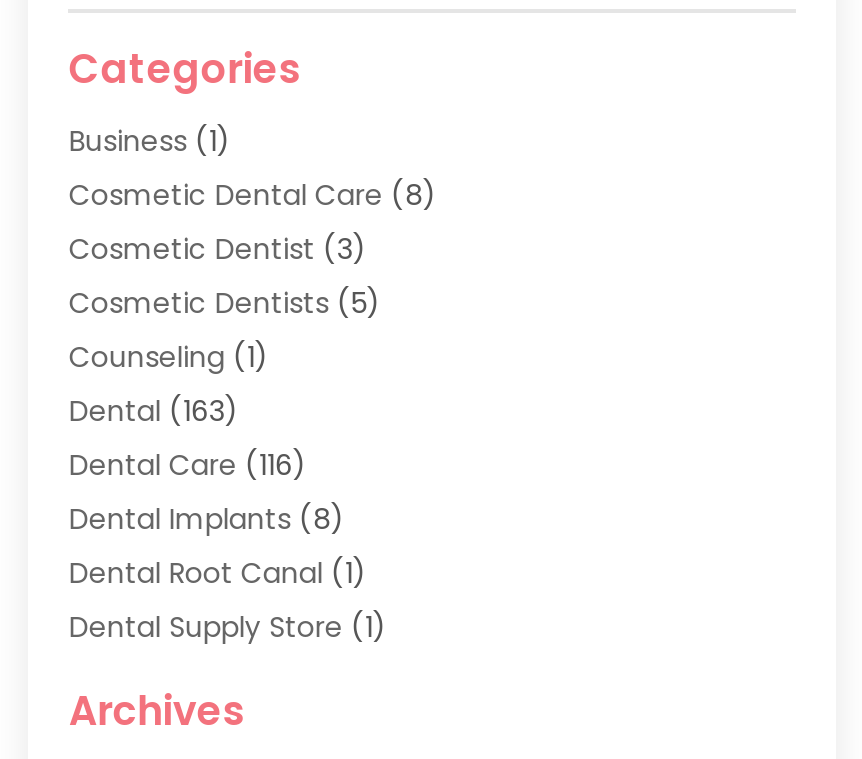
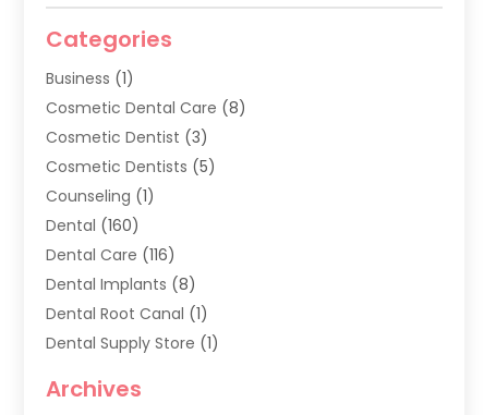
[69,391,239,431] Dental (163) -> [46,214,140,236] Dental (160)

